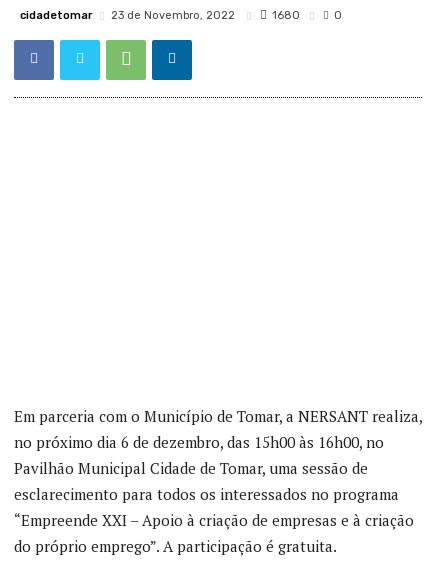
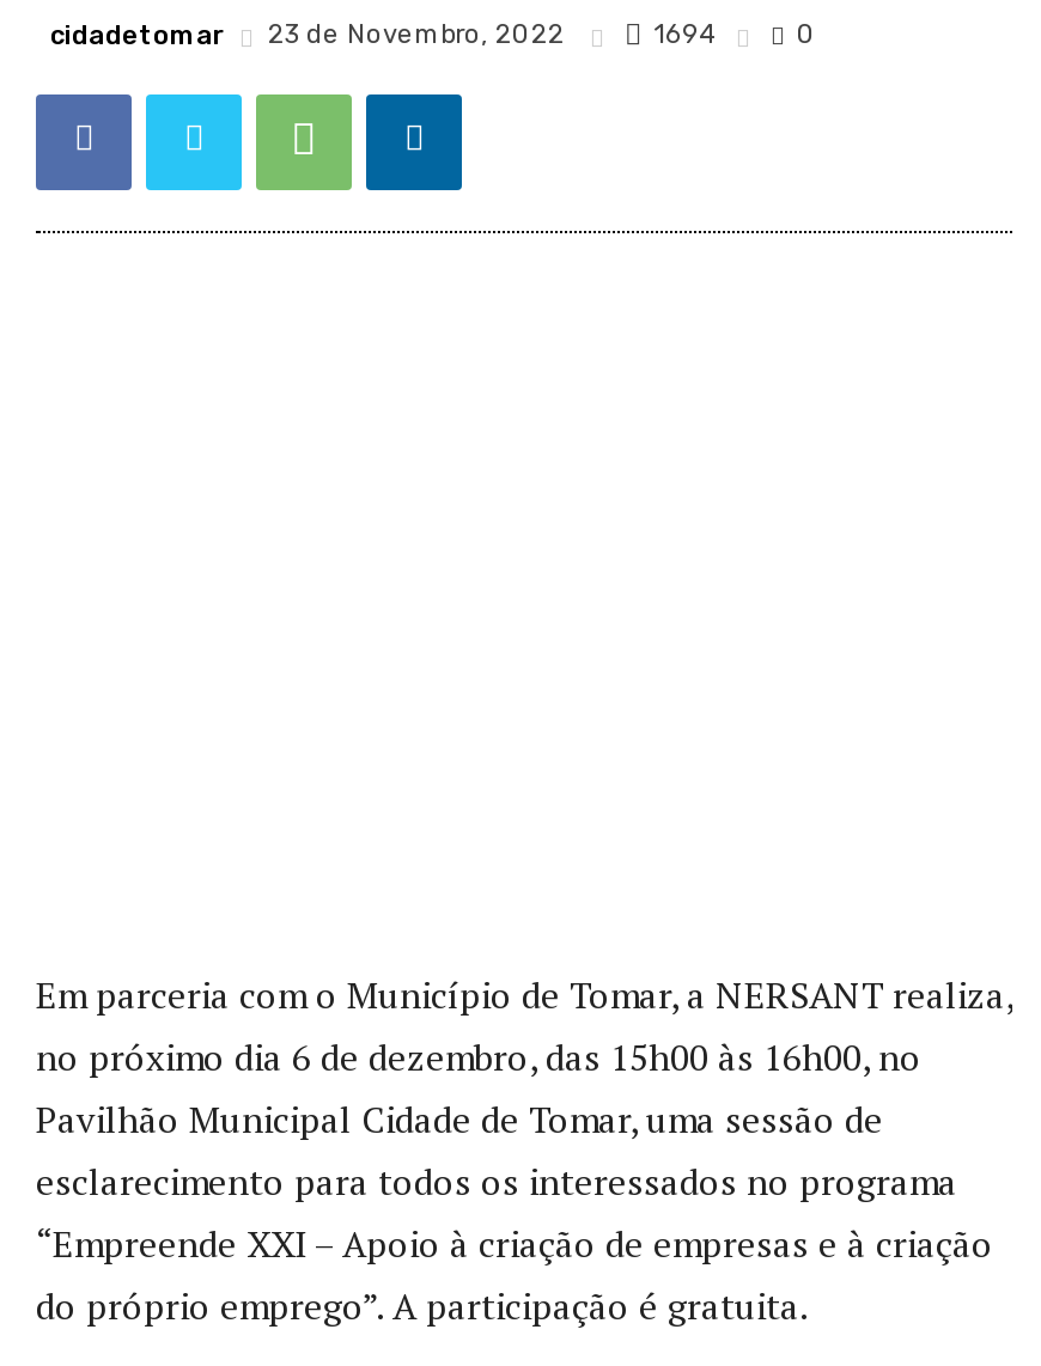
[272,9,300,22] 1680 -> [653,20,716,51] 1694

